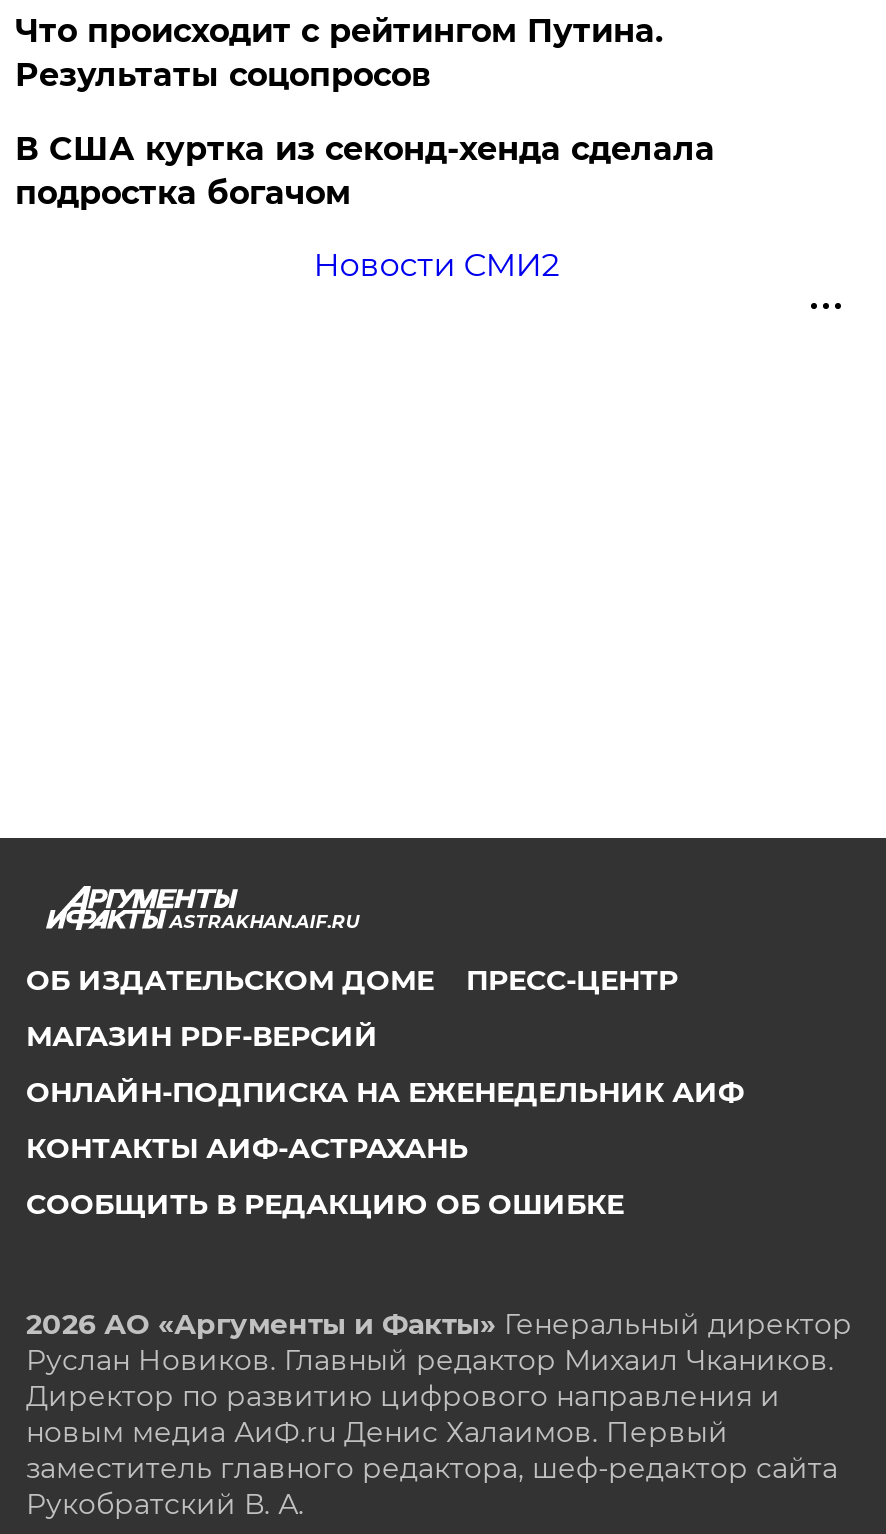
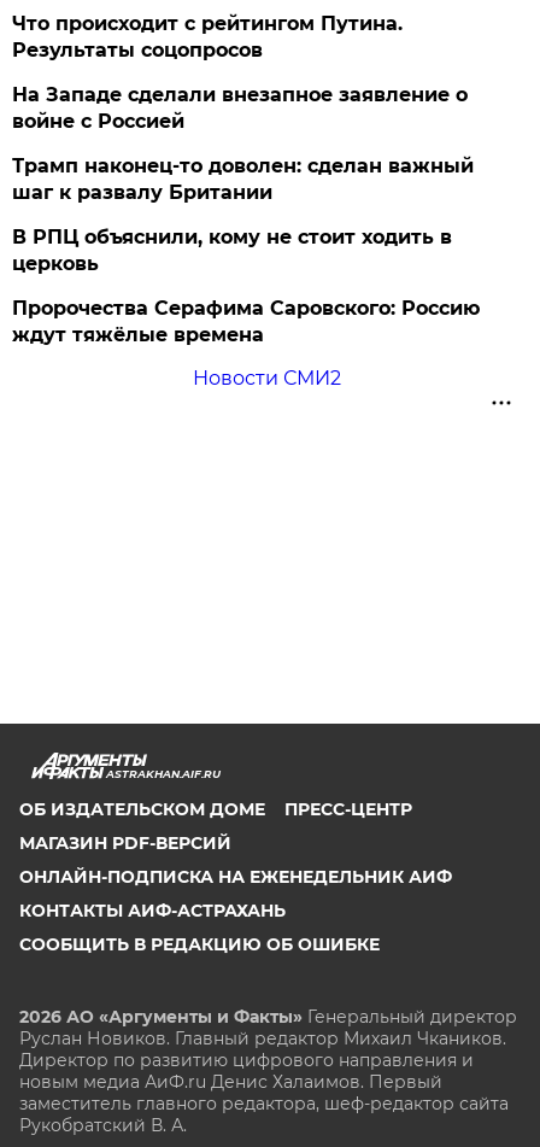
[15,130,715,212] В США куртка из секонд-хенда сделала | подростка богачом -> [13,83,480,346] На Западе сделали внезапное заявление о | войне с Россией | Трамп наконец-то доволен: сделан важный | шаг к развалу Британии | В РПЦ объяснили, кому не стоит ходить в | церковь | Пророчества Серафима Саровского: Россию | ждут тяжёлые времена

